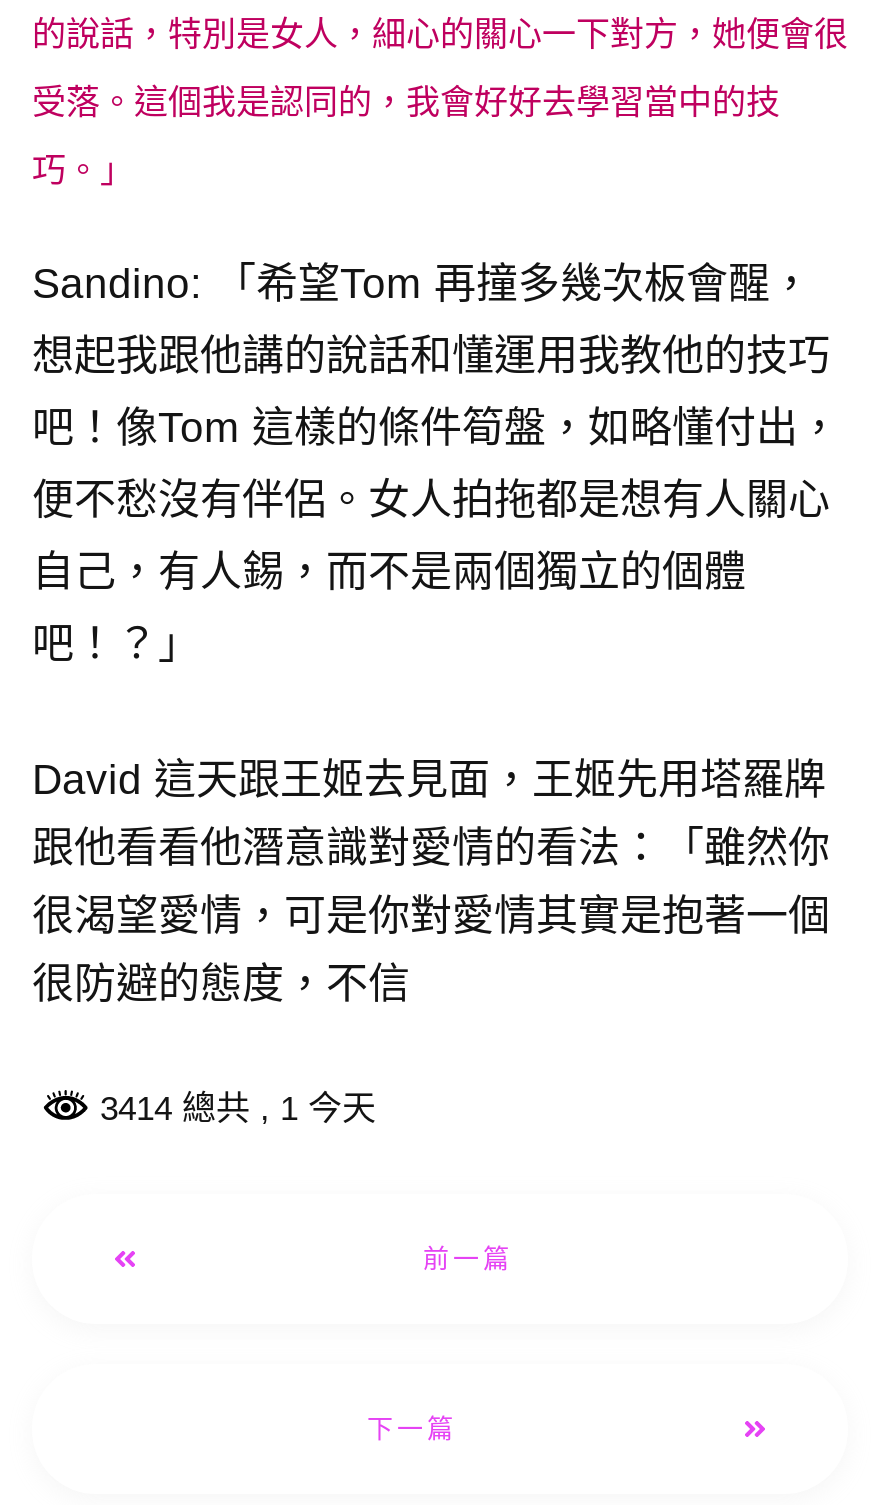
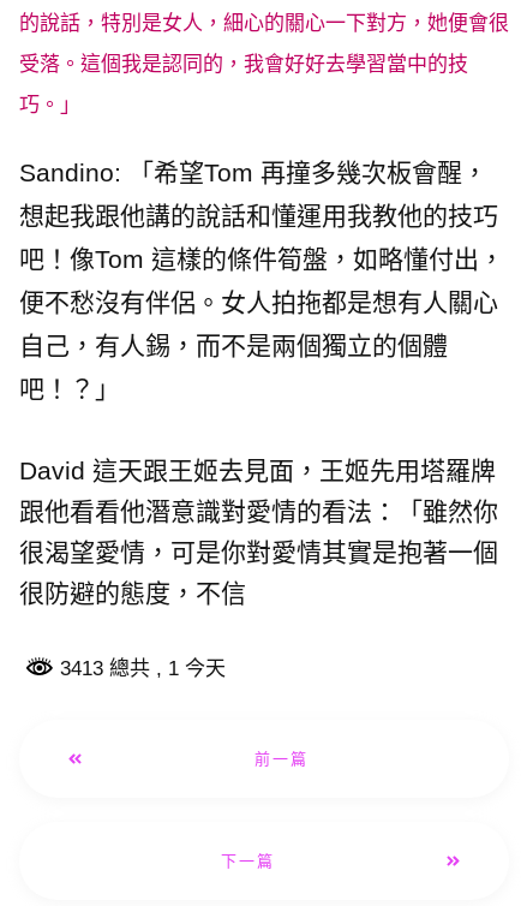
[90,1090,376,1128] 3414 總共, 1 今天 -> [54,657,226,680] 3413 總共, 1 今天

